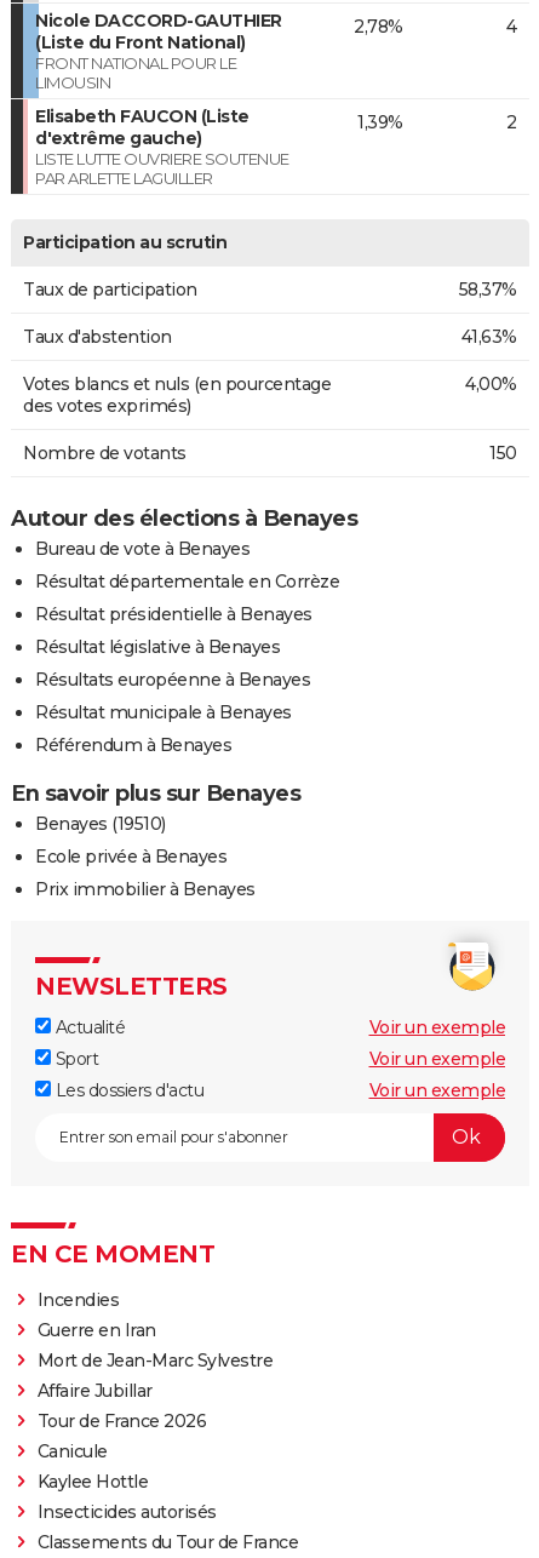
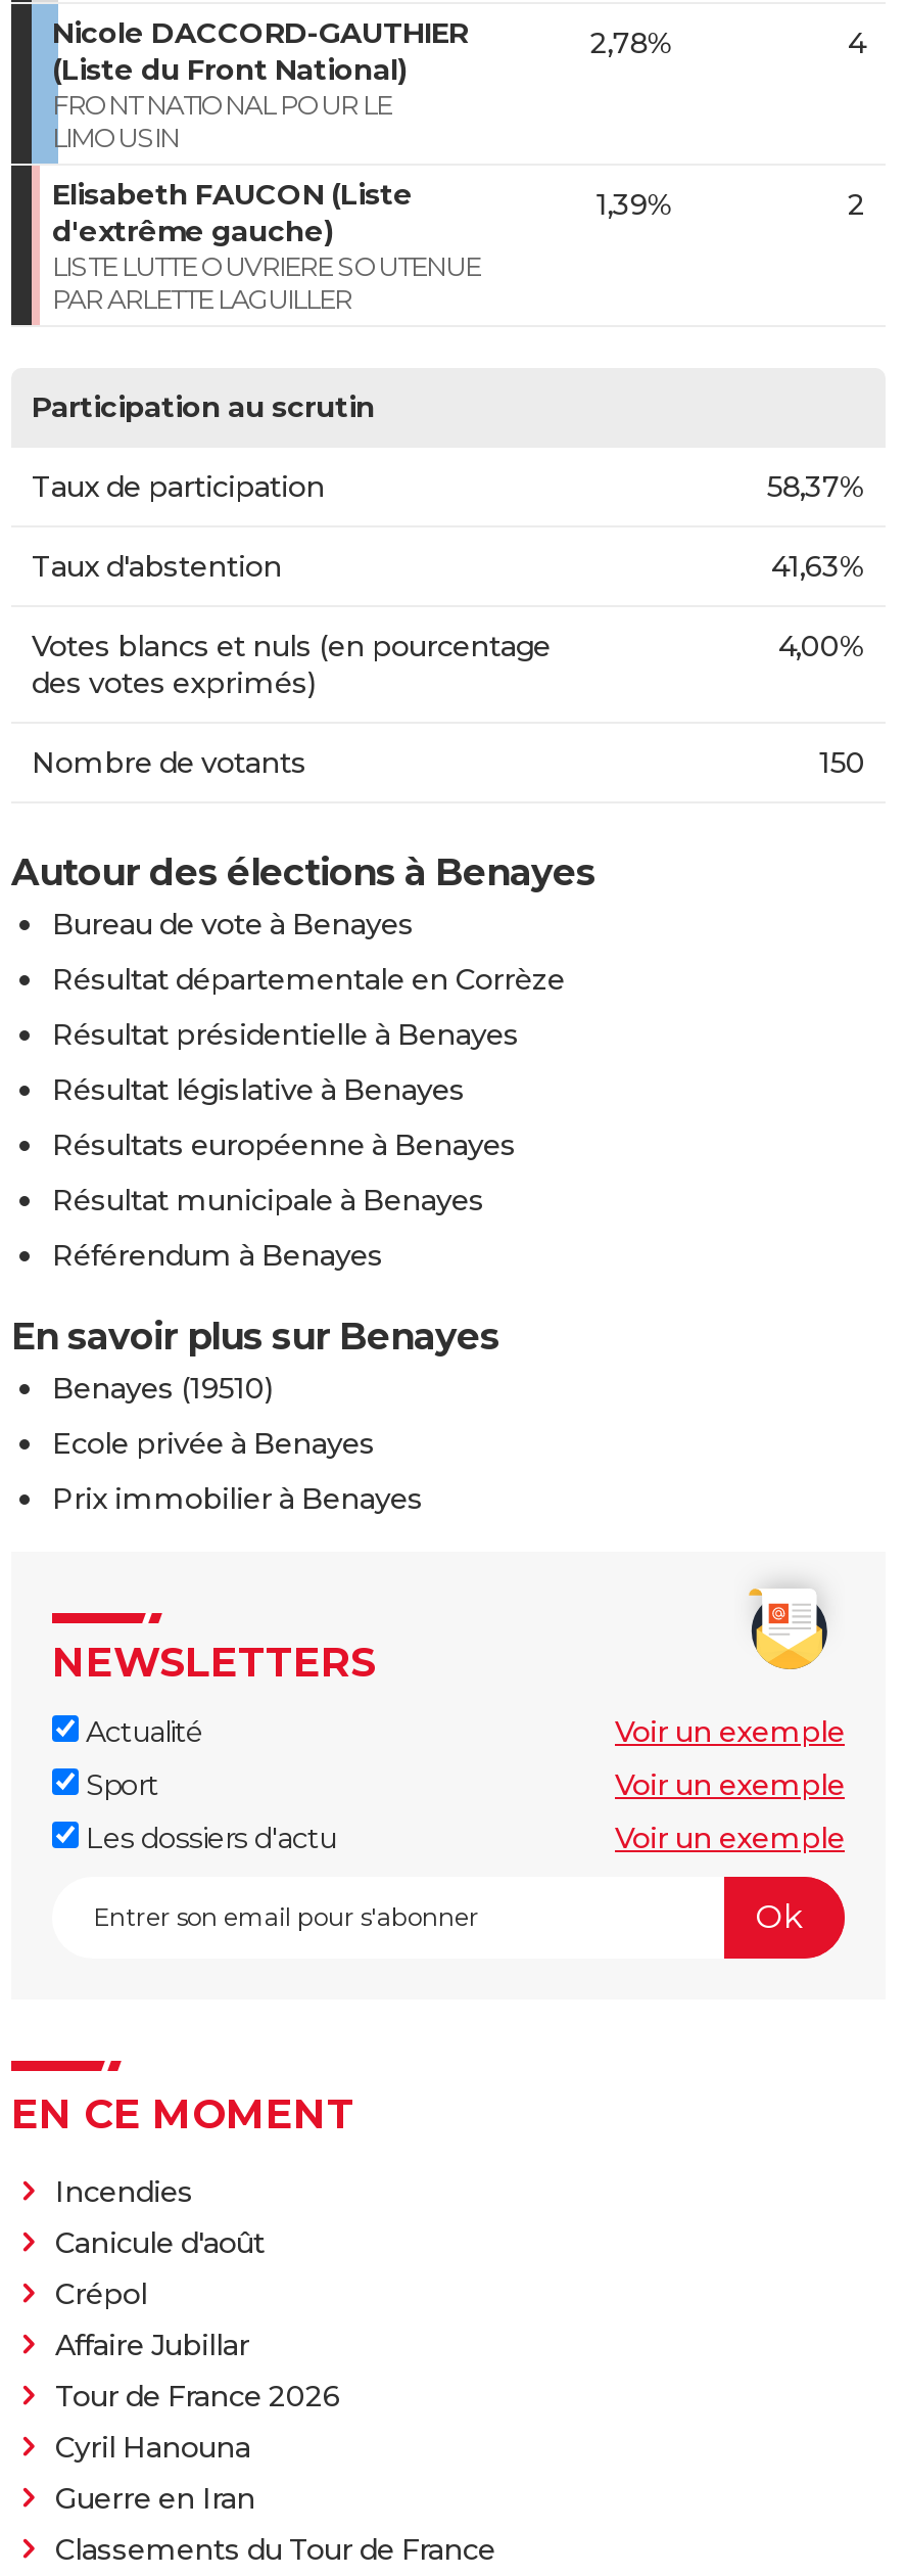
moved [37,1319,156,1341] -> [55,2479,255,2516]: Guerre en Iran
[37,1349,273,1371] Mort de Jean-Marc Sylvestre -> [55,2223,265,2311] Canicule d'août | Crépol
[37,1440,216,1522] Canicule | Kaylee Hottle | Insecticides autorisés -> [55,2428,250,2465] Cyril Hanouna

